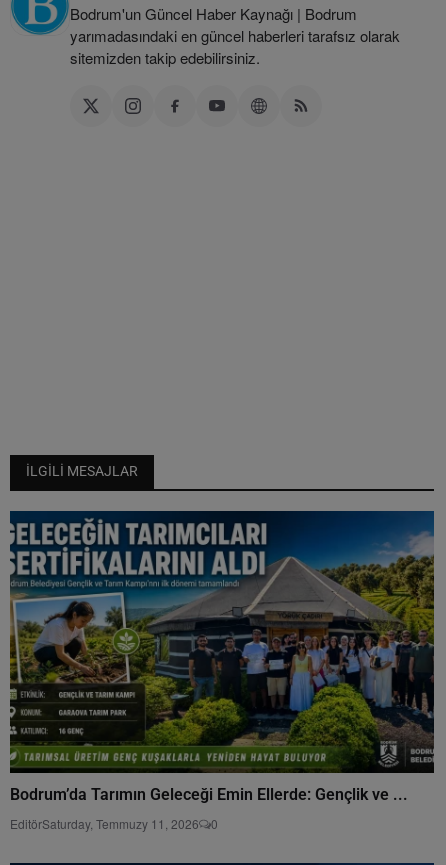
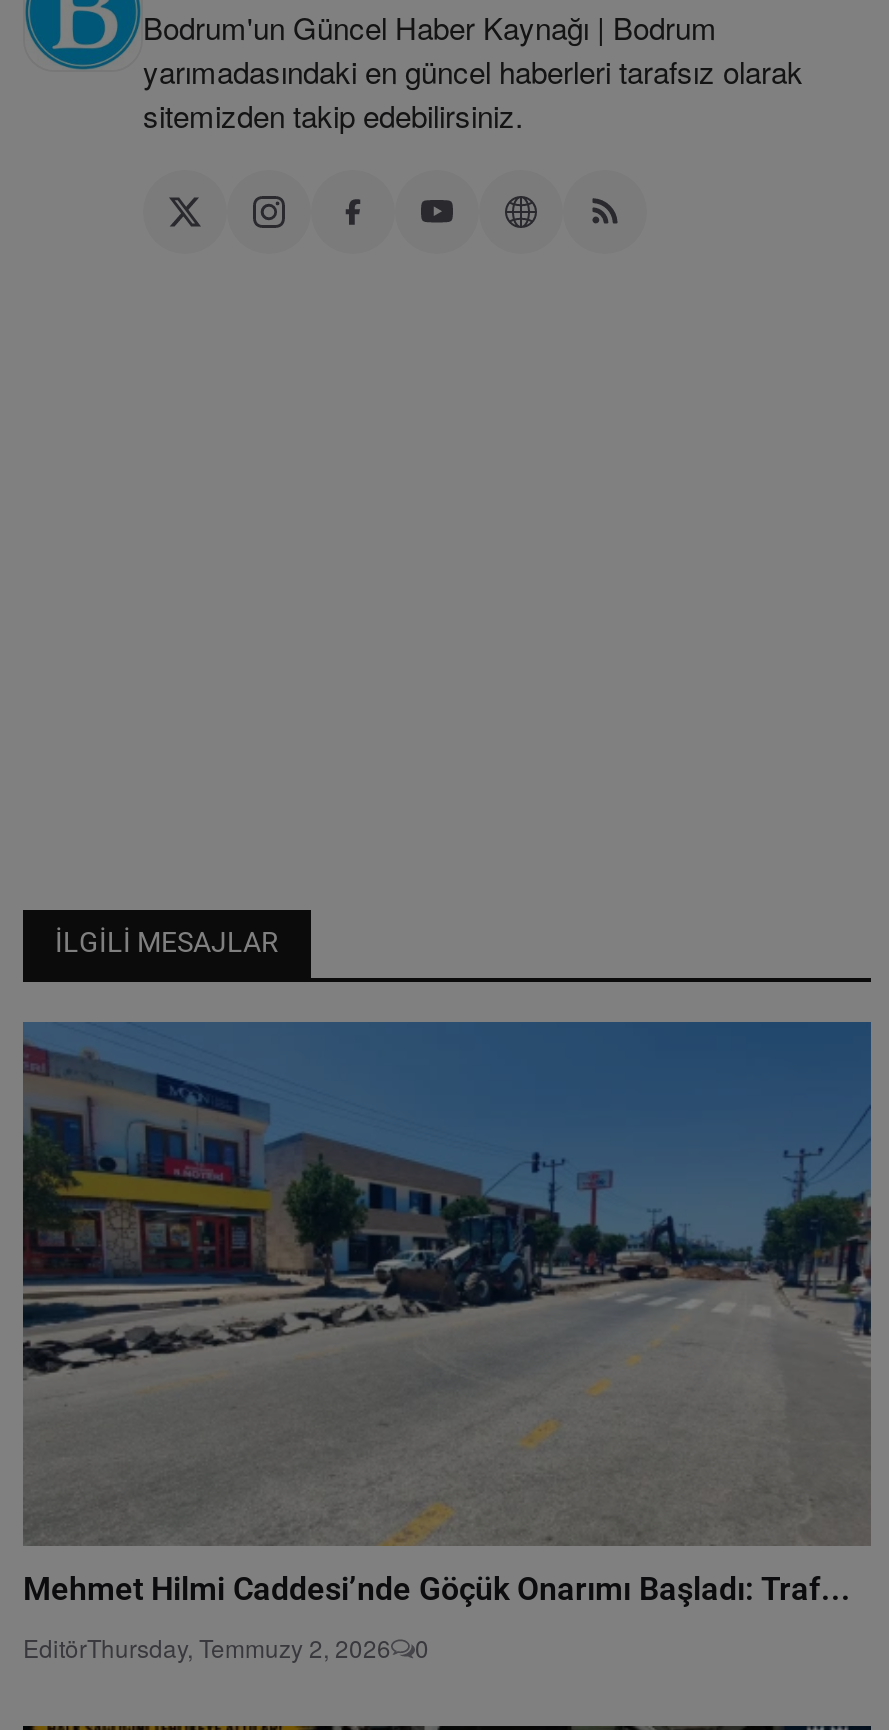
[9,510,435,804] [image] | Bodrum’da Tarımın Geleceği Emin Ellerde: Gençlik ve ... -> [21,1020,873,1608] [image] | Mehmet Hilmi Caddesi’nde Göçük Onarımı Başladı: Traf...
[10,815,199,832] EditörSaturday, Temmuzy 11, 2026 -> [23,1630,391,1664] EditörThursday, Temmuzy 2, 2026

